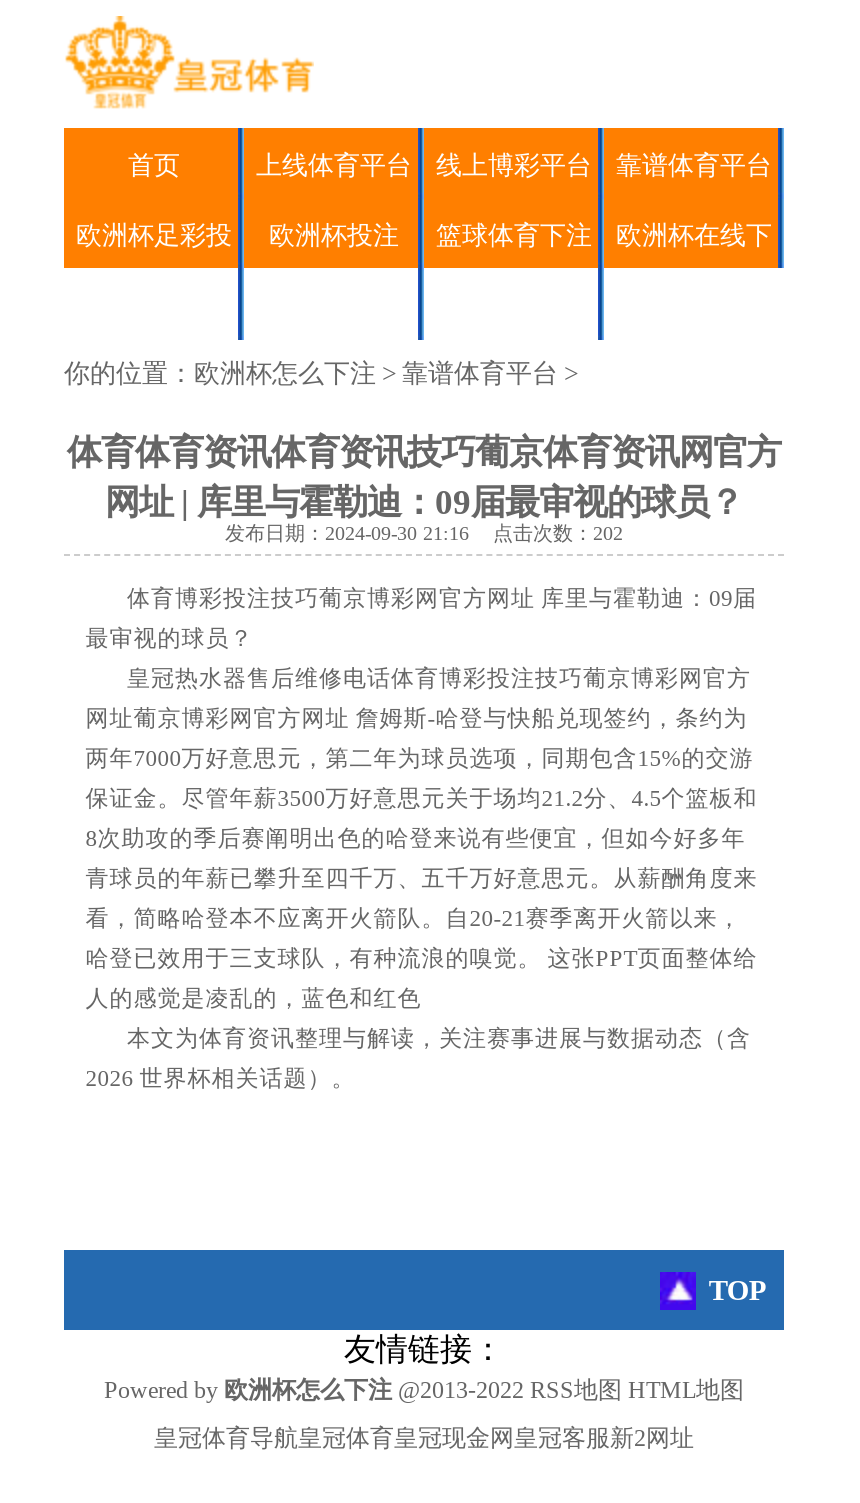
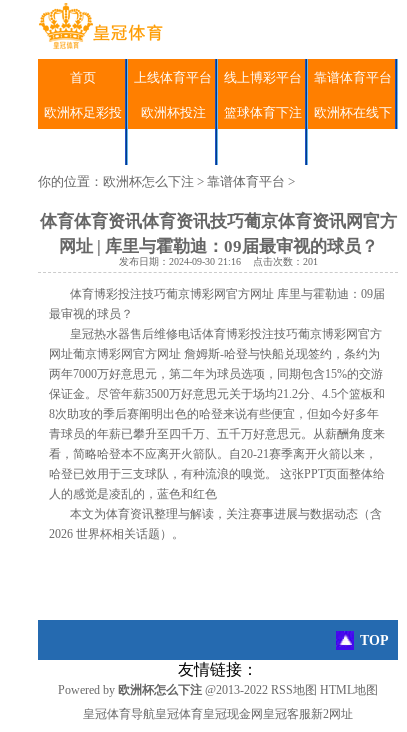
[225,522,623,544] 发布日期：2024-09-30 21:16 点击次数：202 -> [118,256,317,267] 发布日期：2024-09-30 21:16 点击次数：201

